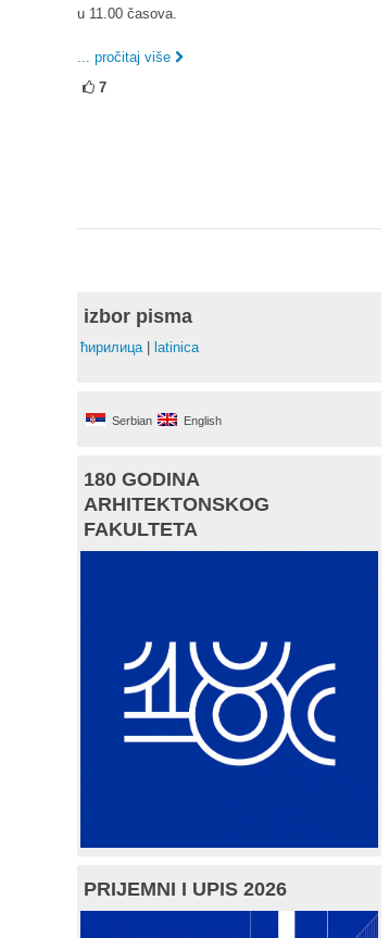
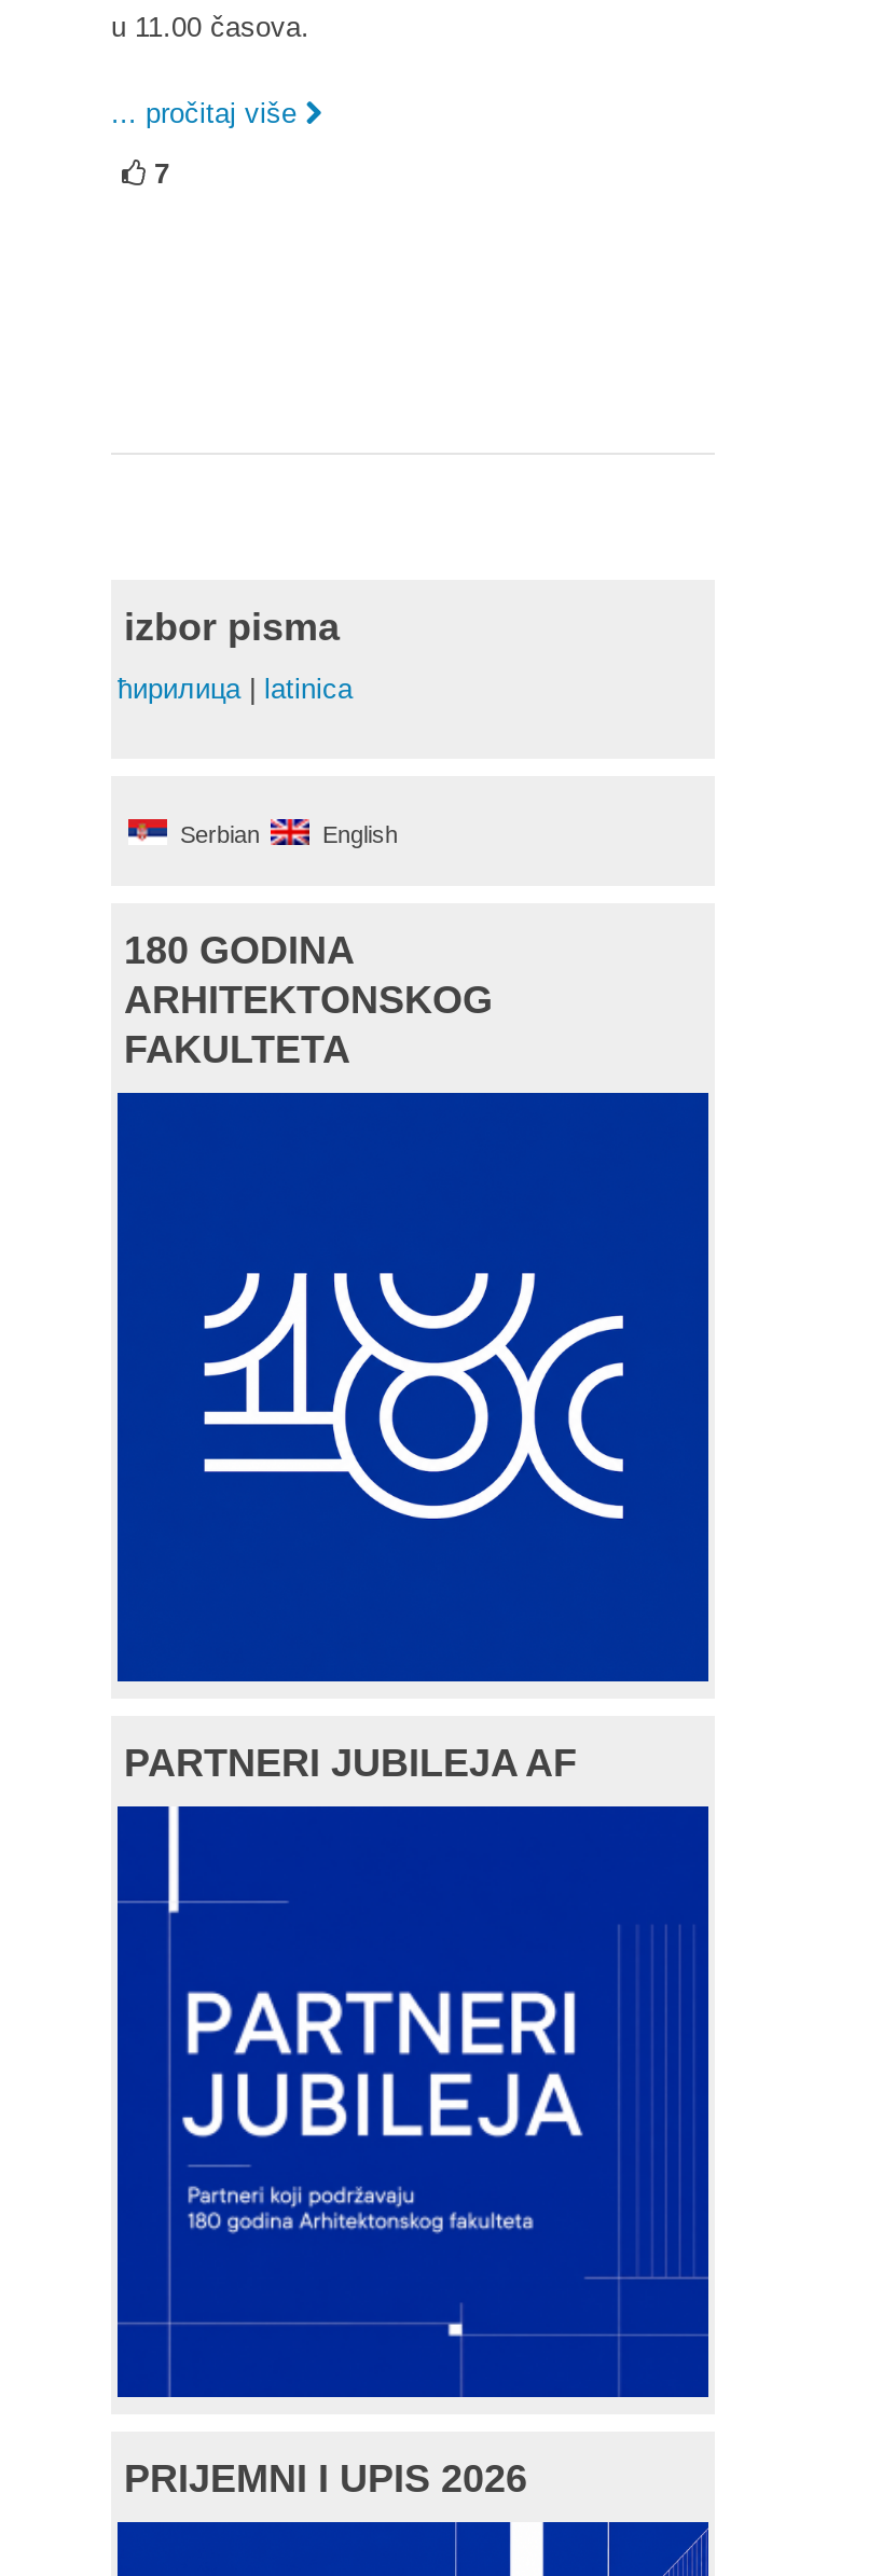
none -> [124,1741,577,1784] PARTNERI JUBILEJA AF
none -> [163,1809,581,2391] [image]

